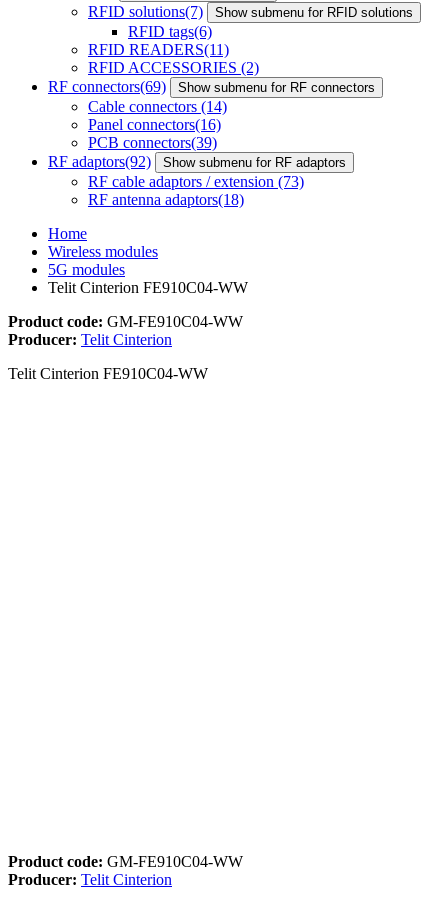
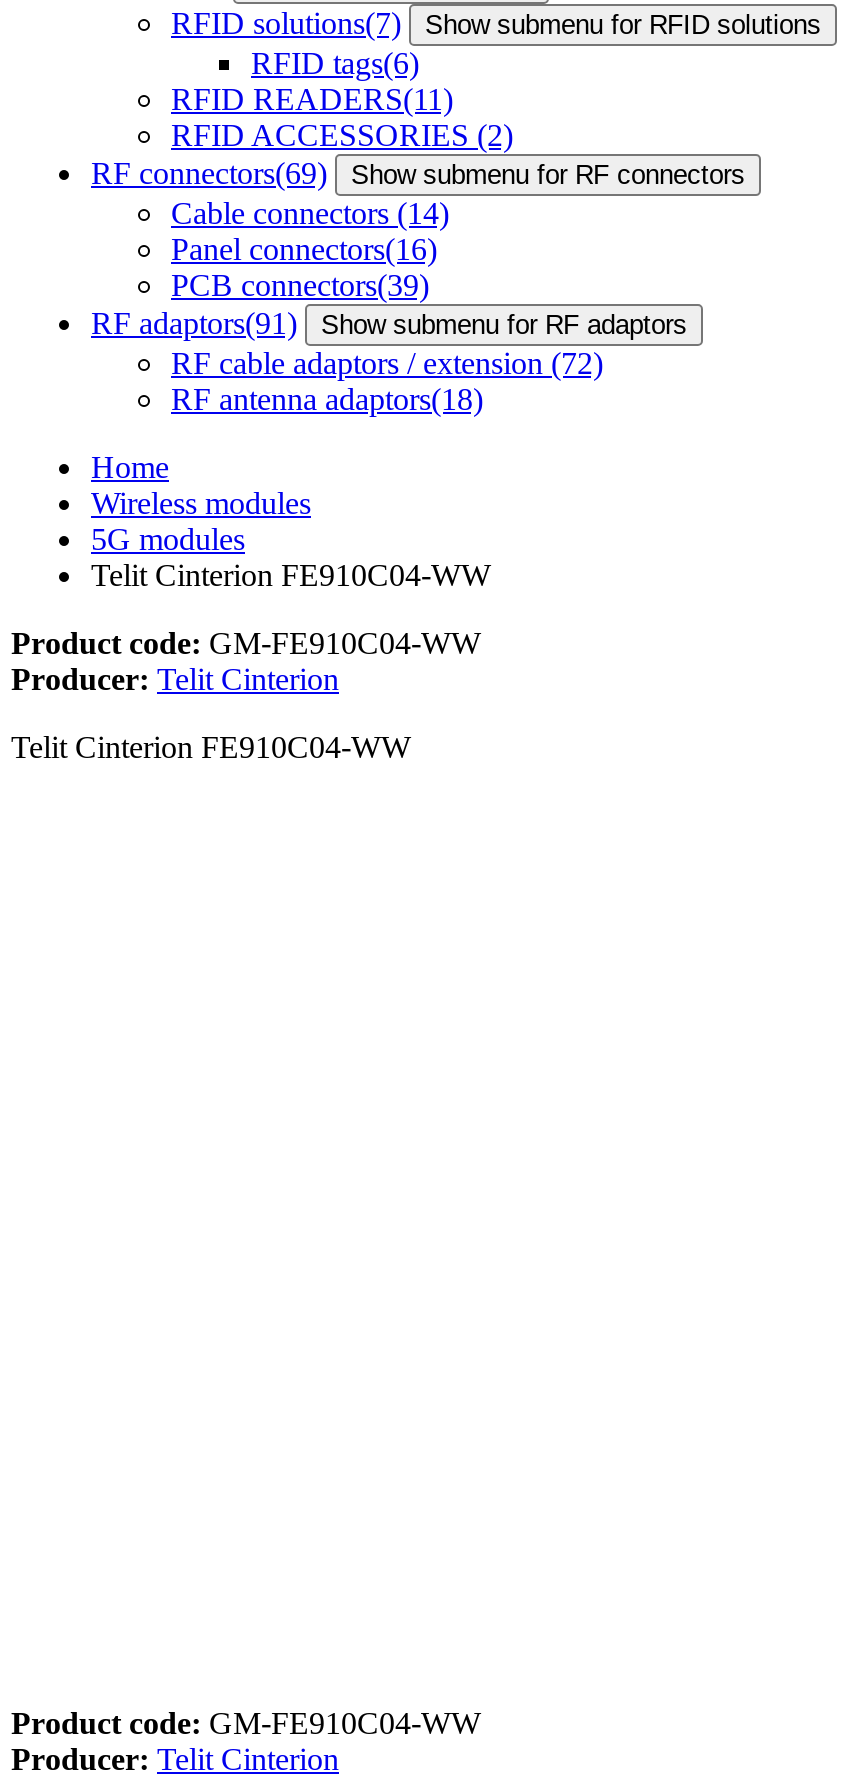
[48,153,346,170] RF adaptors(92) Show submenu for RF adaptors -> [91,306,687,340] RF adaptors(91) Show submenu for RF adaptors
[88,173,304,190] RF cable adaptors / extension(73) -> [171,346,603,380] RF cable adaptors / extension(72)

